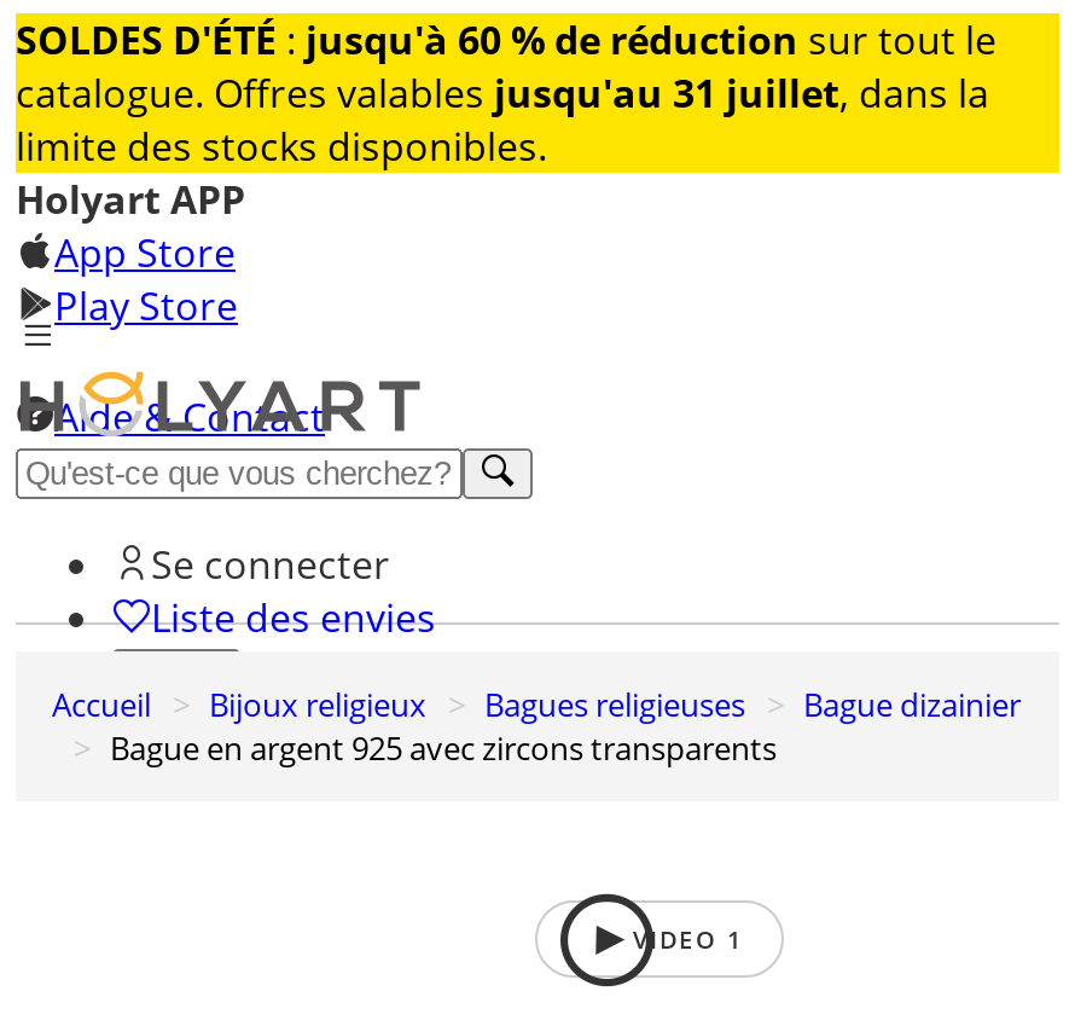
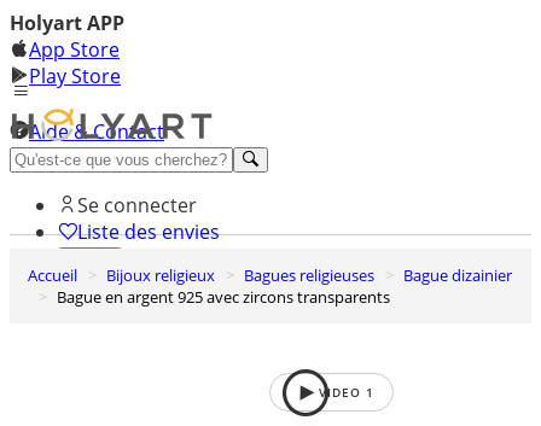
[16,11,1062,175] [image] | SOLDES D'ÉTÉ: jusqu'à 60 % de réduction sur tout le | catalogue. Offres valables jusqu'au 31 juillet, dans la | limite des stocks disponibles. -> none

